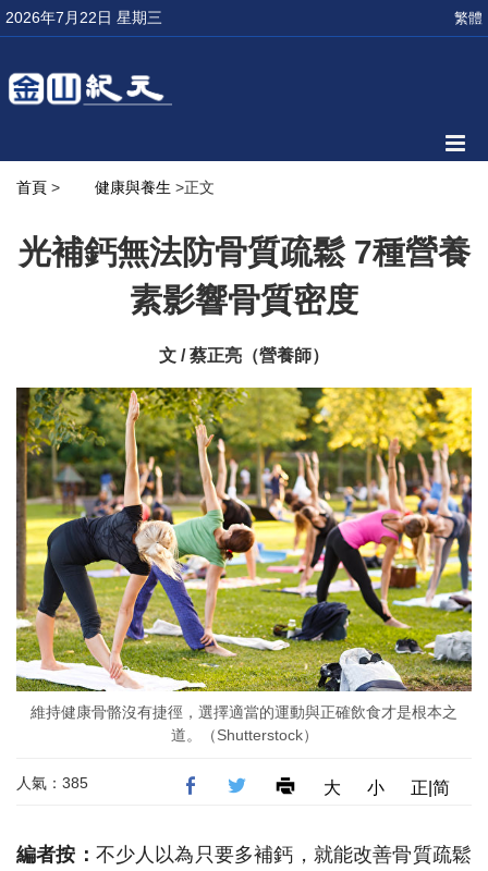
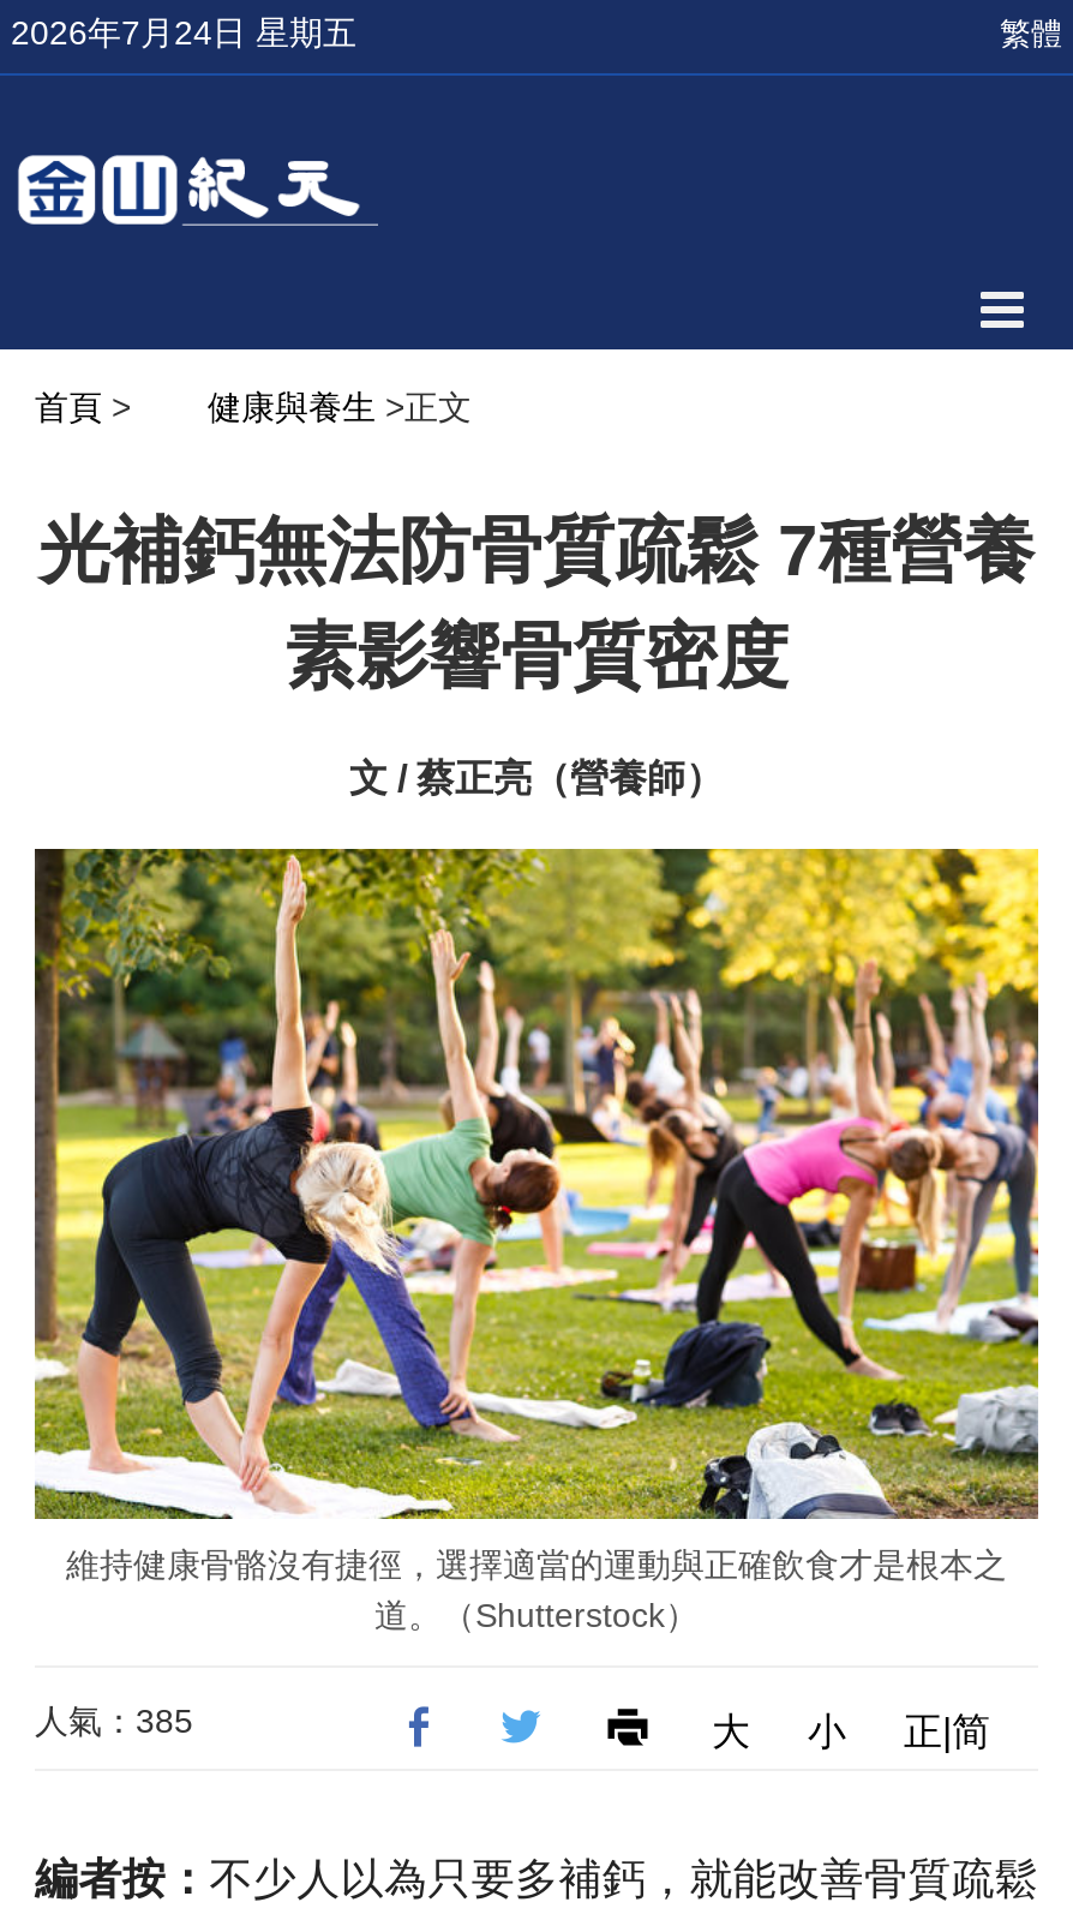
[5,9,162,26] 2026年7月22日 星期三 -> [11,13,356,52] 2026年7月24日 星期五

